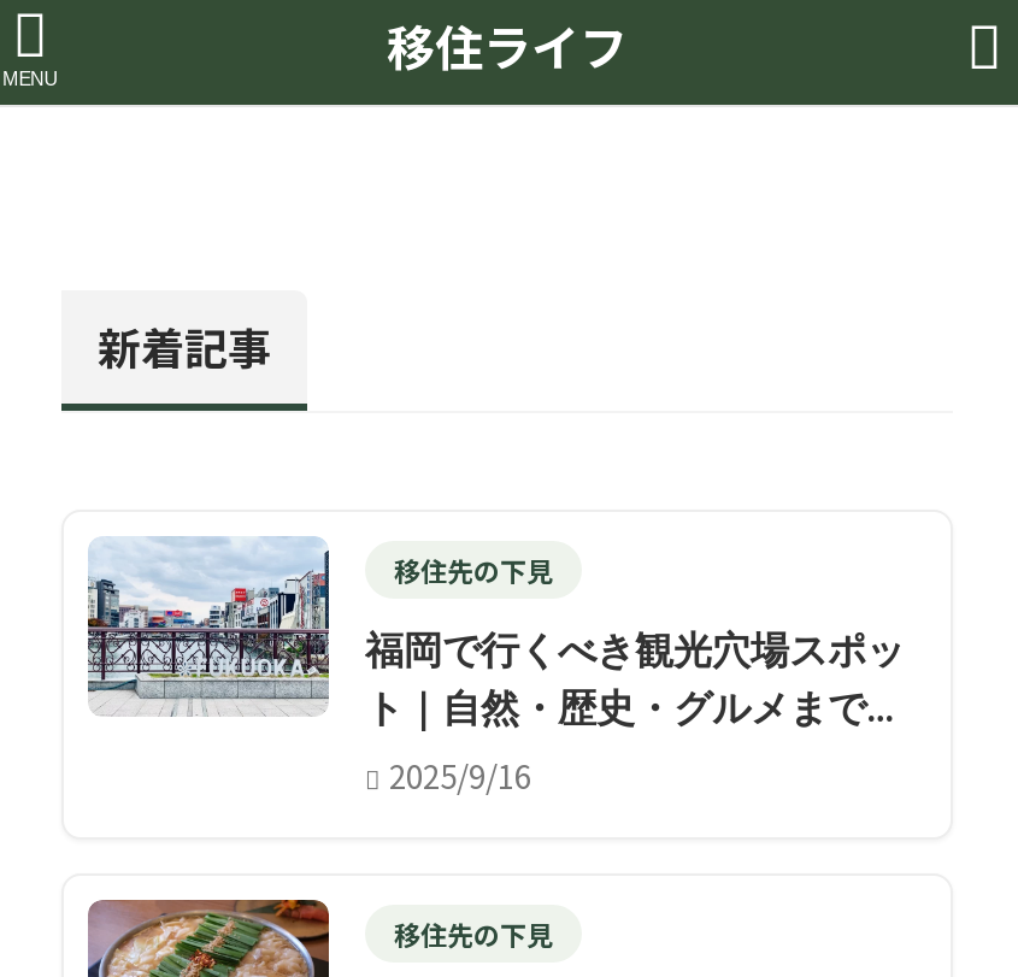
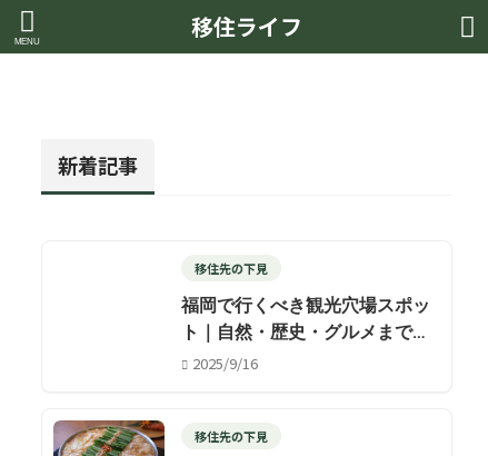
[86,536,331,717] [image] -> none

